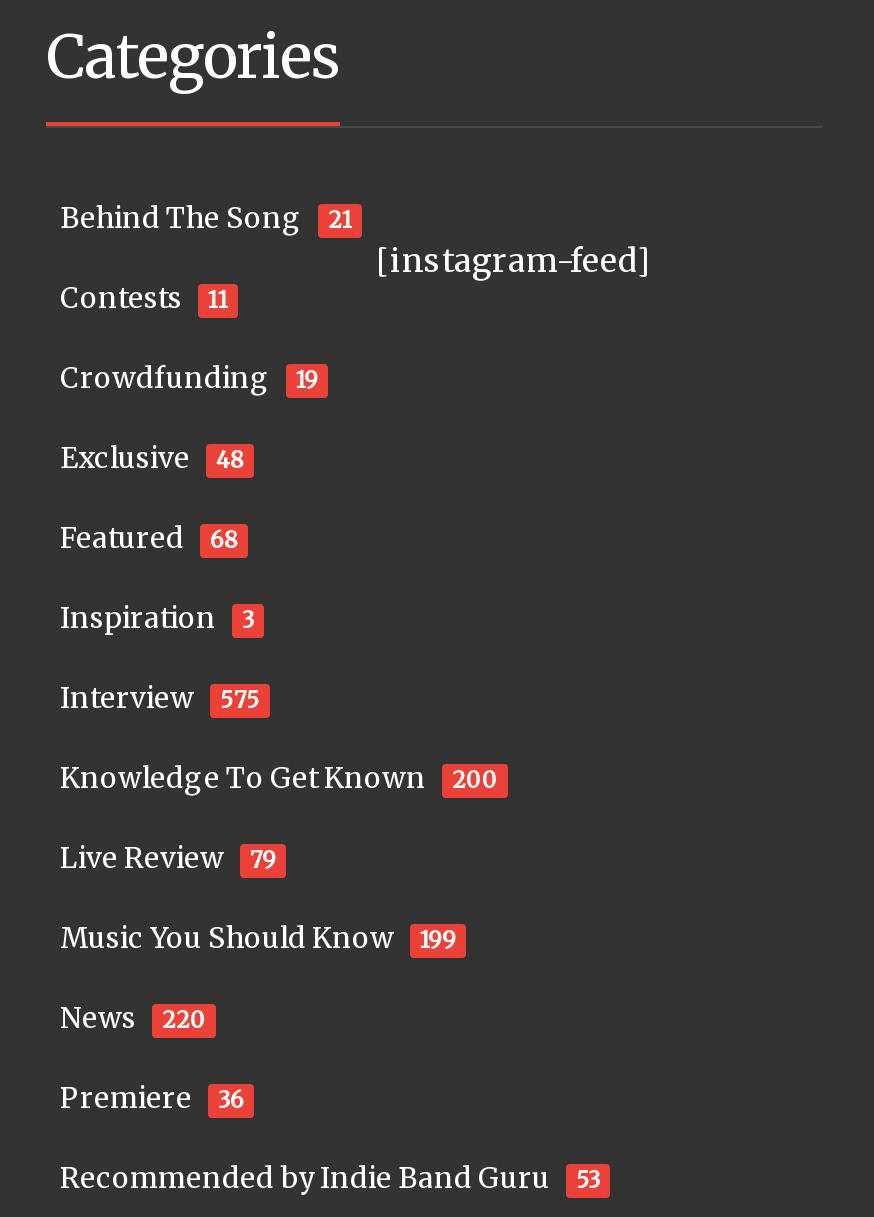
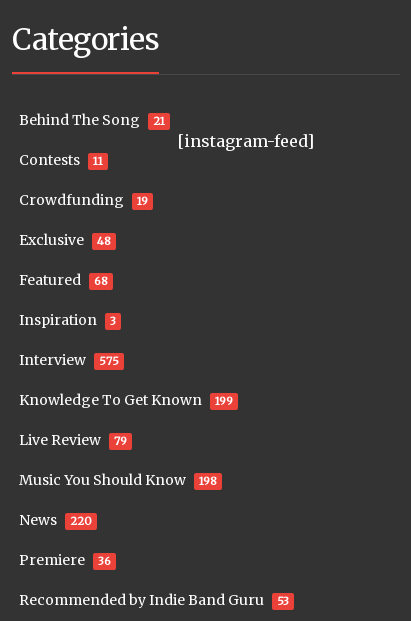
[60,760,498,796] Knowledge To Get Known 200 -> [19,391,233,409] Knowledge To Get Known 199
[60,920,456,956] Music You Should Know 199 -> [19,471,217,489] Music You Should Know 198

